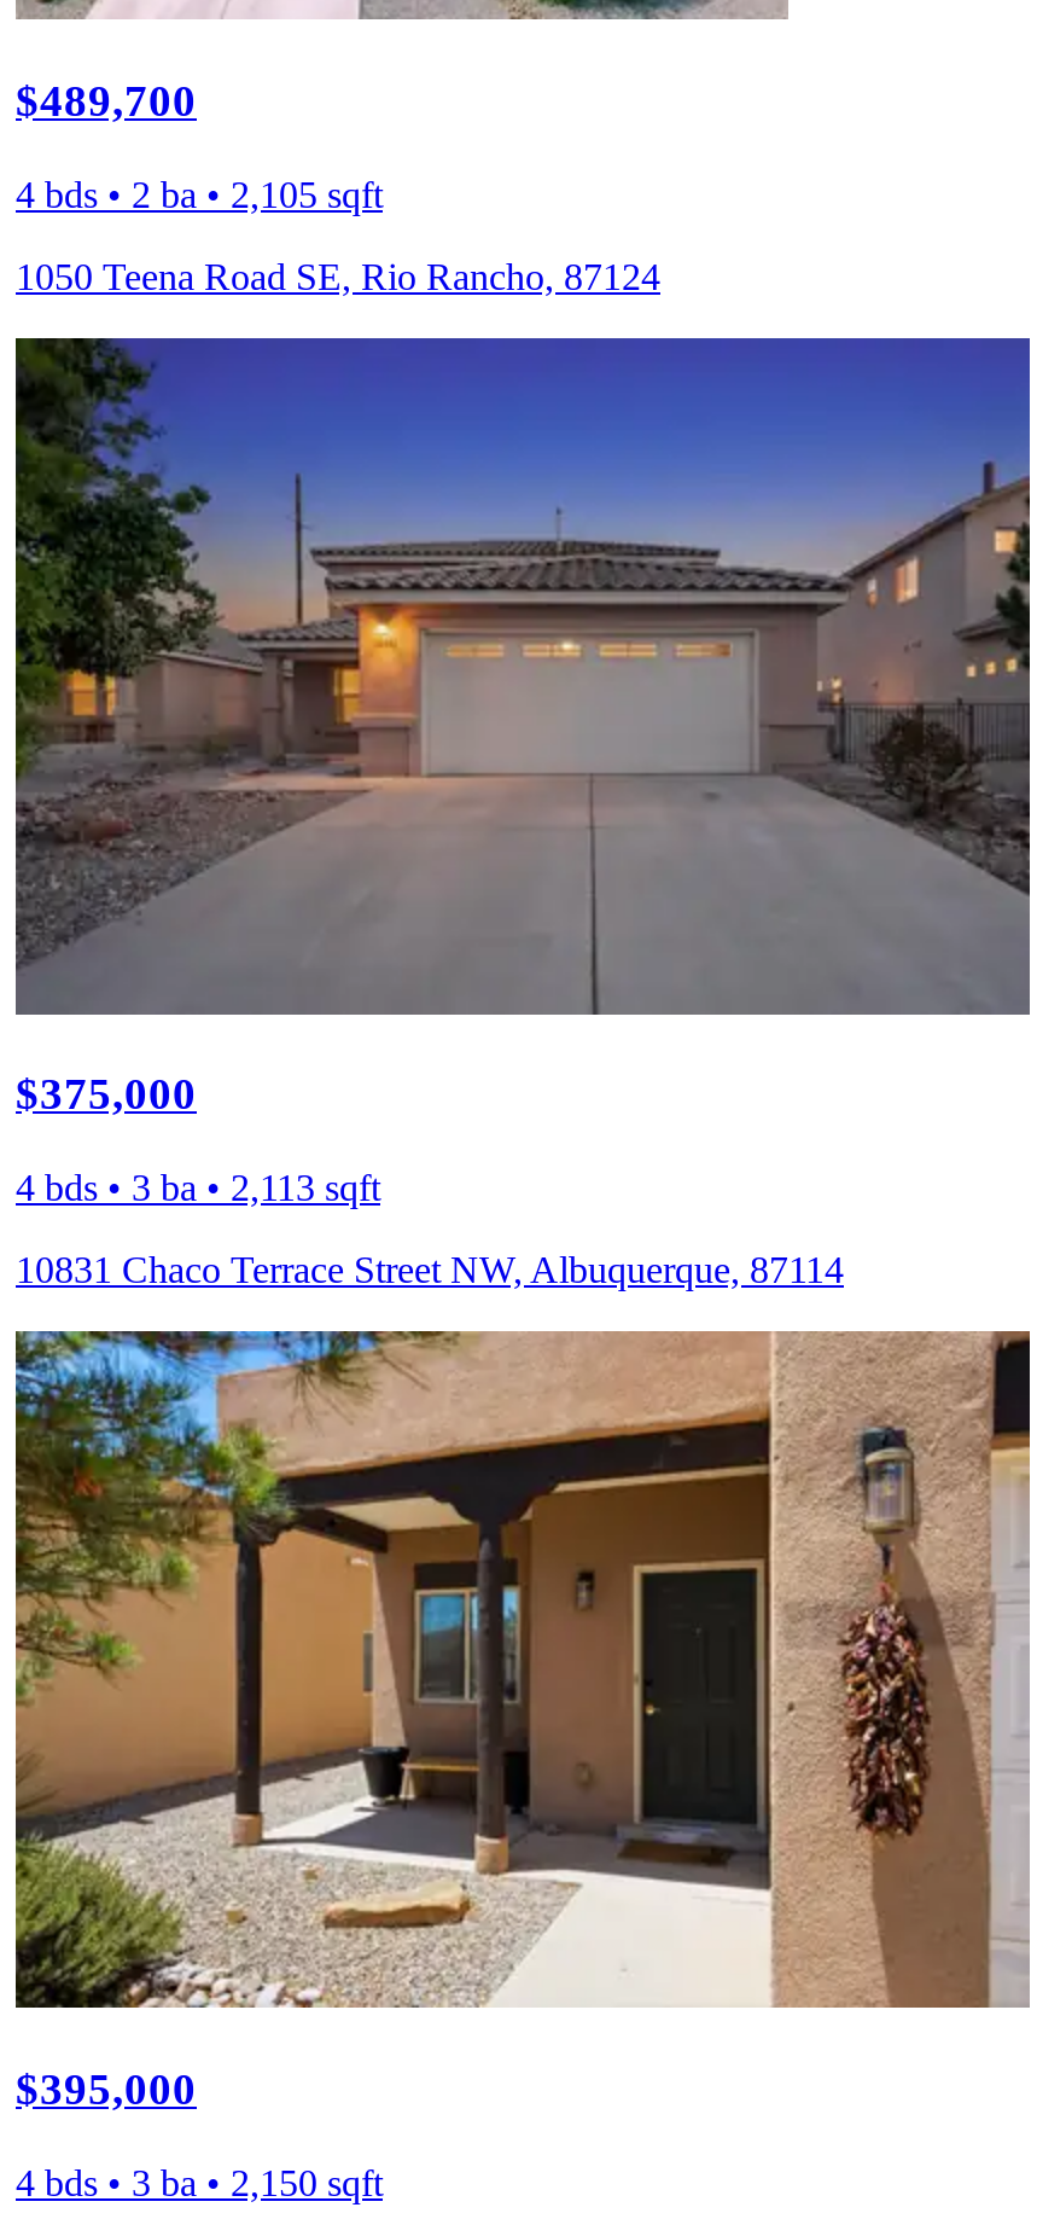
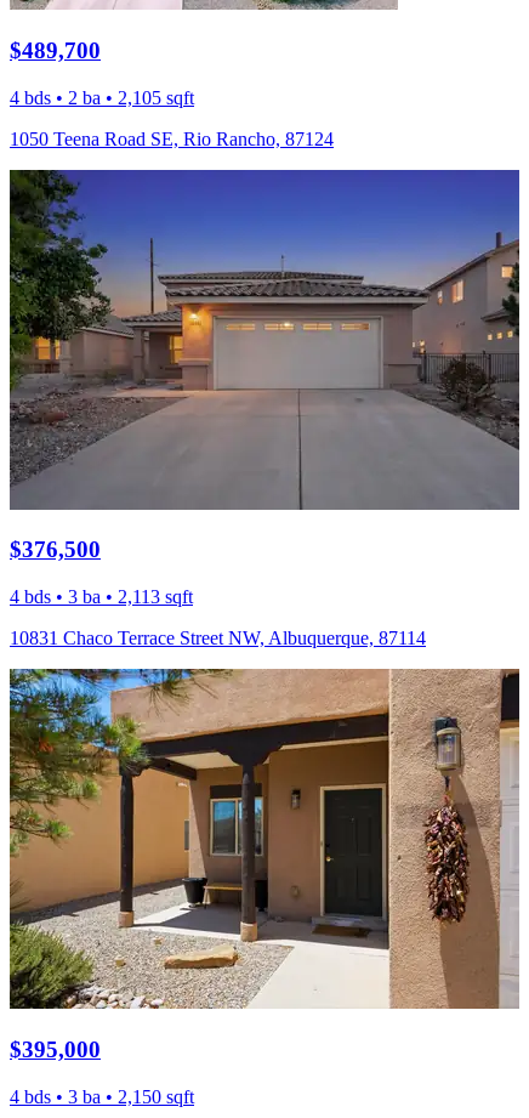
[16,1069,197,1119] $375,000 -> [10,537,101,562] $376,500

